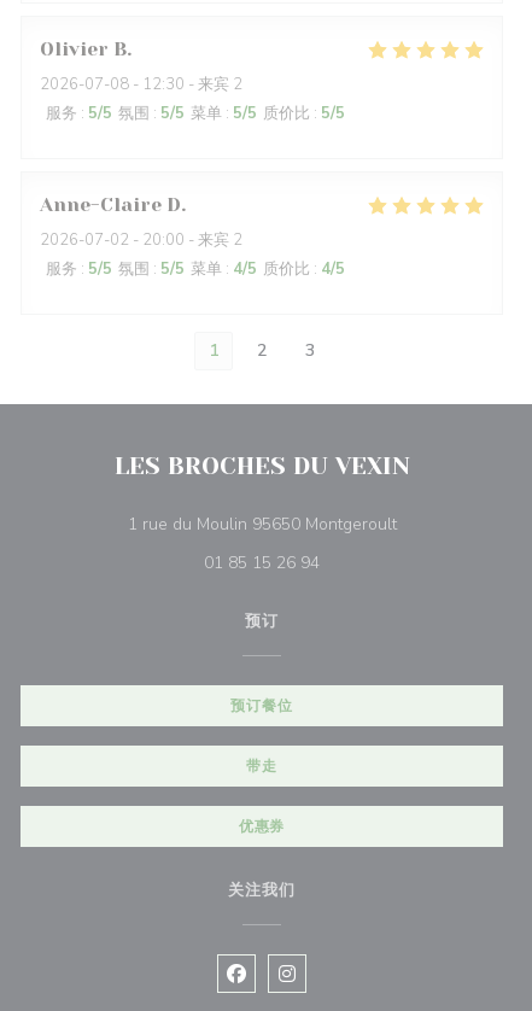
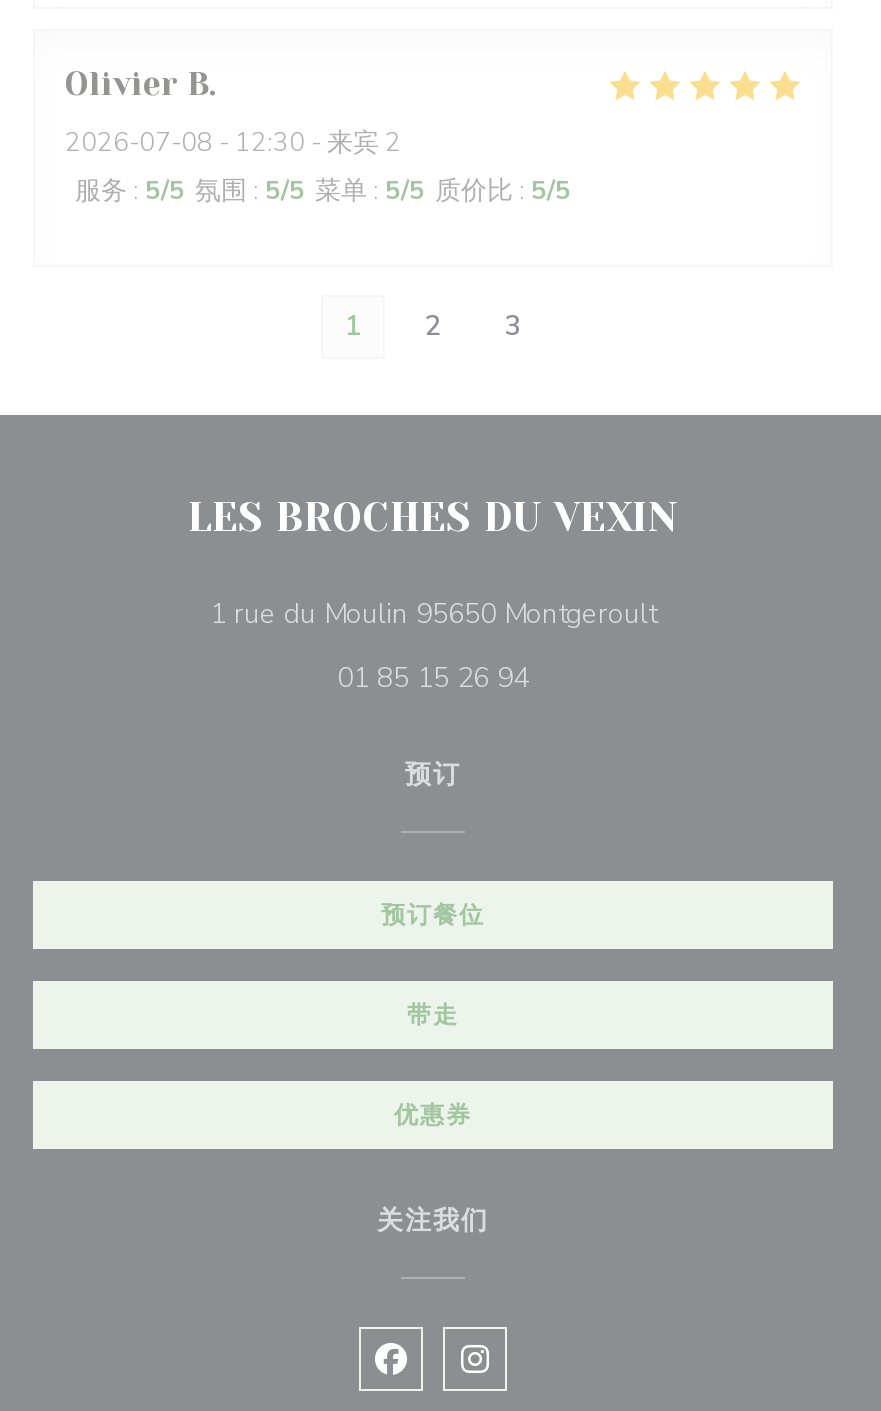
[40,193,345,280] Anne-Claire D | 2026-07-02 - 20:00 - 来宾 2 | 服务: 5/5 氛围: 5/5 菜单: 4/5 质价比: 4/5 -> none

